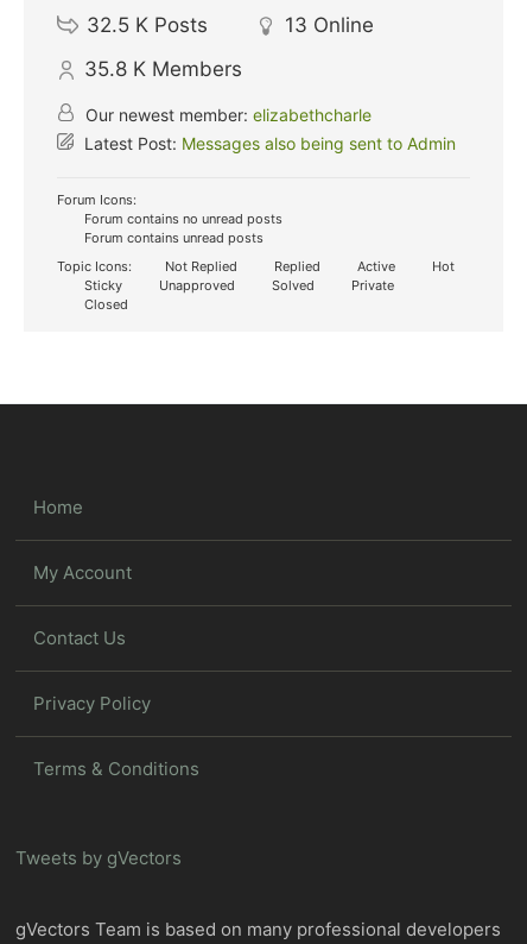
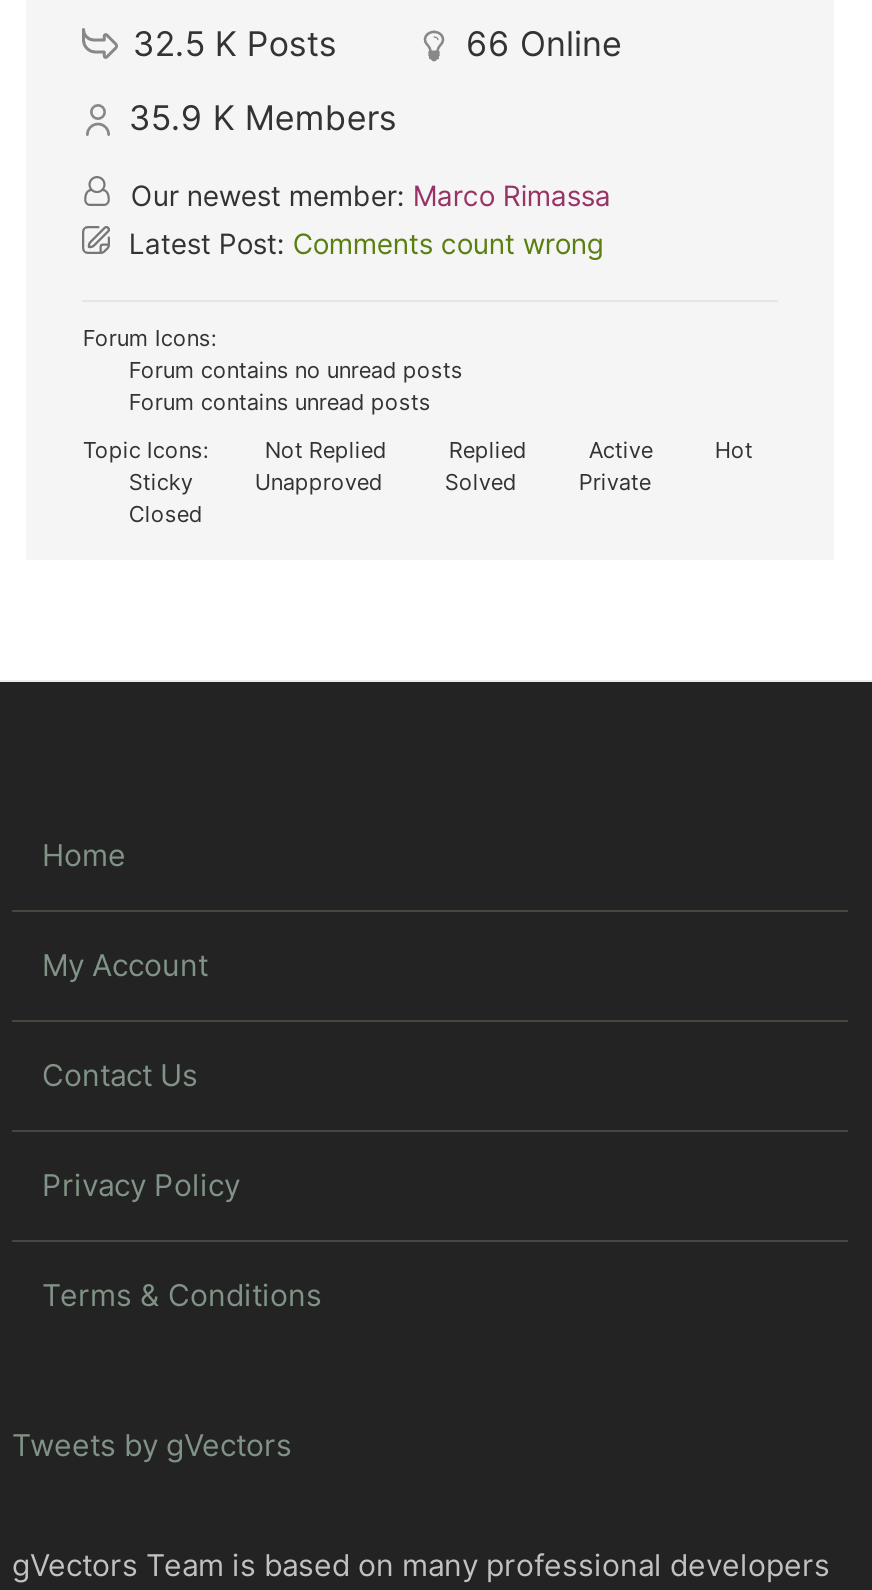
[285,13,374,37] 13 Online -> [466,24,622,64] 66 Online
[85,57,243,81] 35.8 K Members -> [129,98,397,138] 35.9 K Members
[80,105,456,153] Our newest member: elizabethcharle | Latest Post: Messages also being sent to Admin -> [121,178,611,260] Our newest member: Marco Rimassa | Latest Post: Comments count wrong

